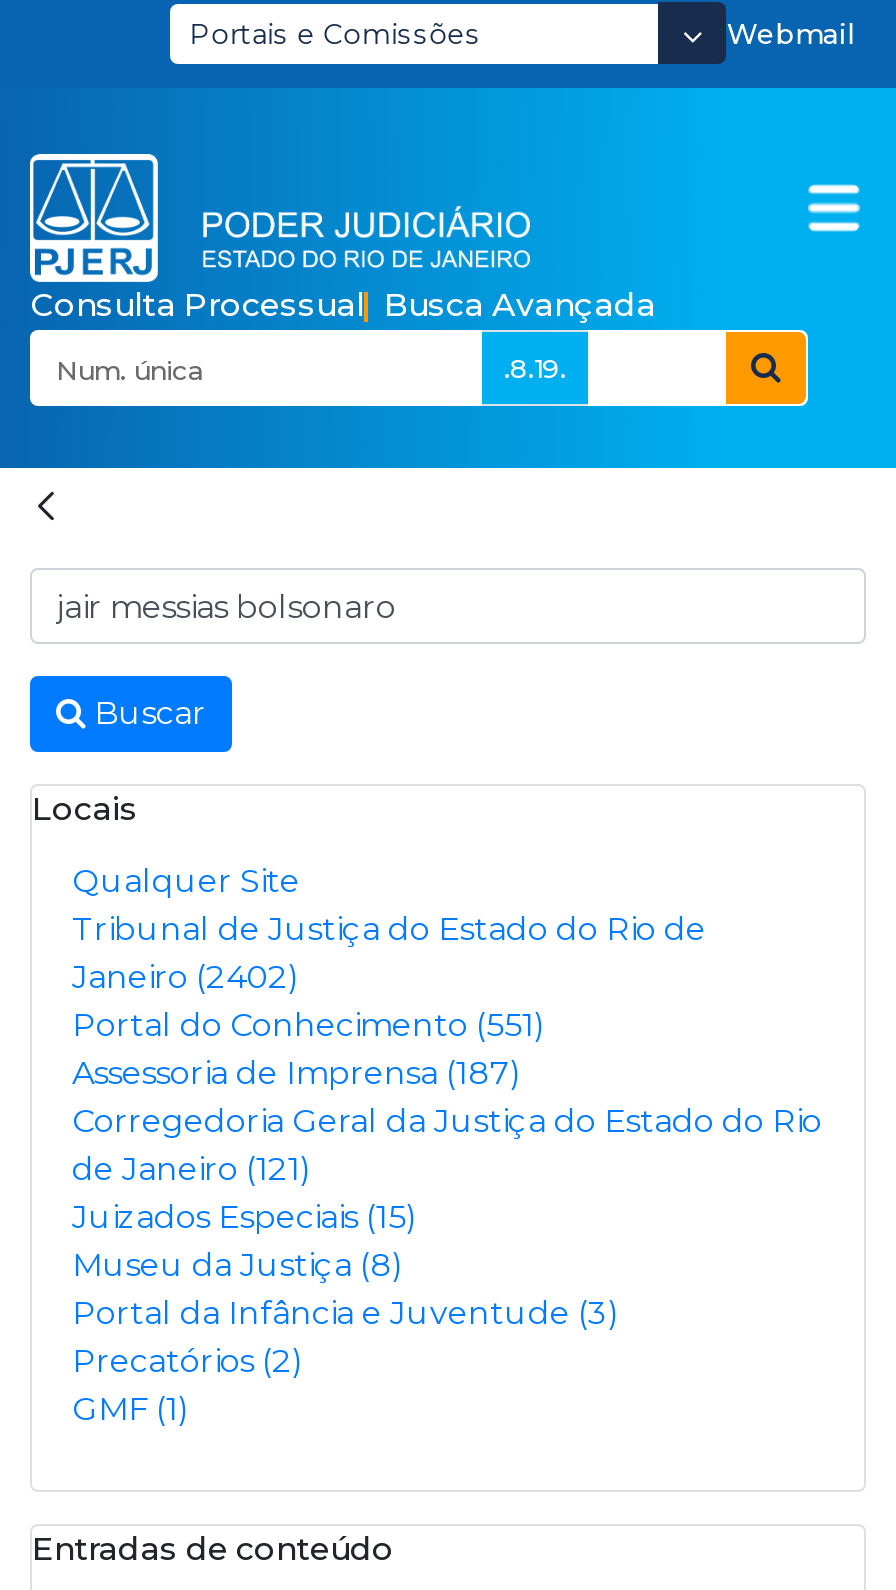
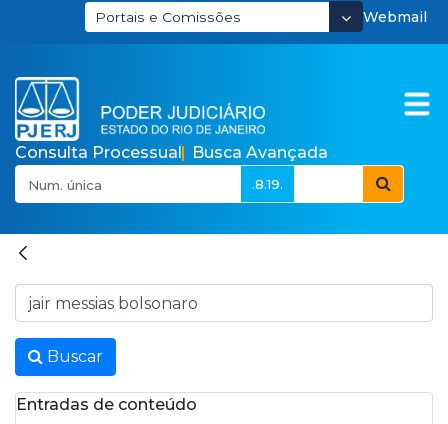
[32,790,822,1428] Locais | Qualquer Site | Tribunal de Justiça do Estado do Rio de | Janeiro (2402) | Portal do Conhecimento (551) | Assessoria de Imprensa (187) | Corregedoria Geral da Justiça do Estado do Rio | de Janeiro (121) | Juizados Especiais (15) | Museu da Justiça (8) | Portal da Infância e Juventude (3) | Precatórios (2) | GMF (1) -> none

